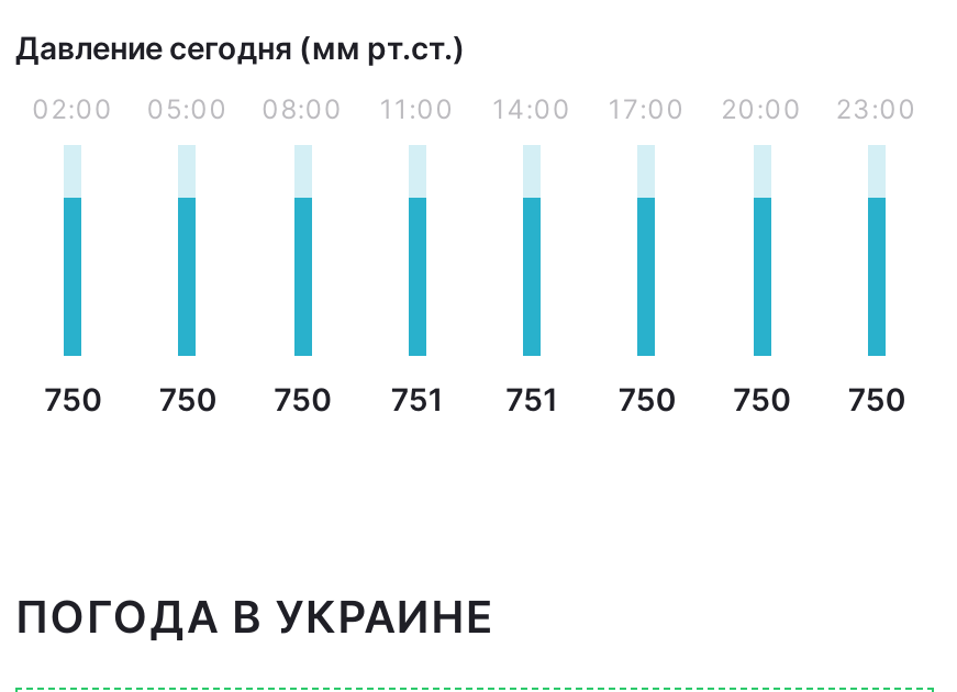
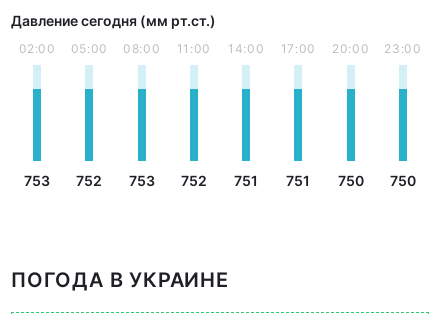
[44,380,101,417] 750 -> [24,172,50,189] 753
[159,380,216,417] 750 -> [76,172,102,189] 752
[274,380,331,417] 750 -> [129,172,155,189] 753
[391,380,444,417] 751 -> [181,172,207,189] 752
[618,380,676,417] 750 -> [286,172,310,189] 751

